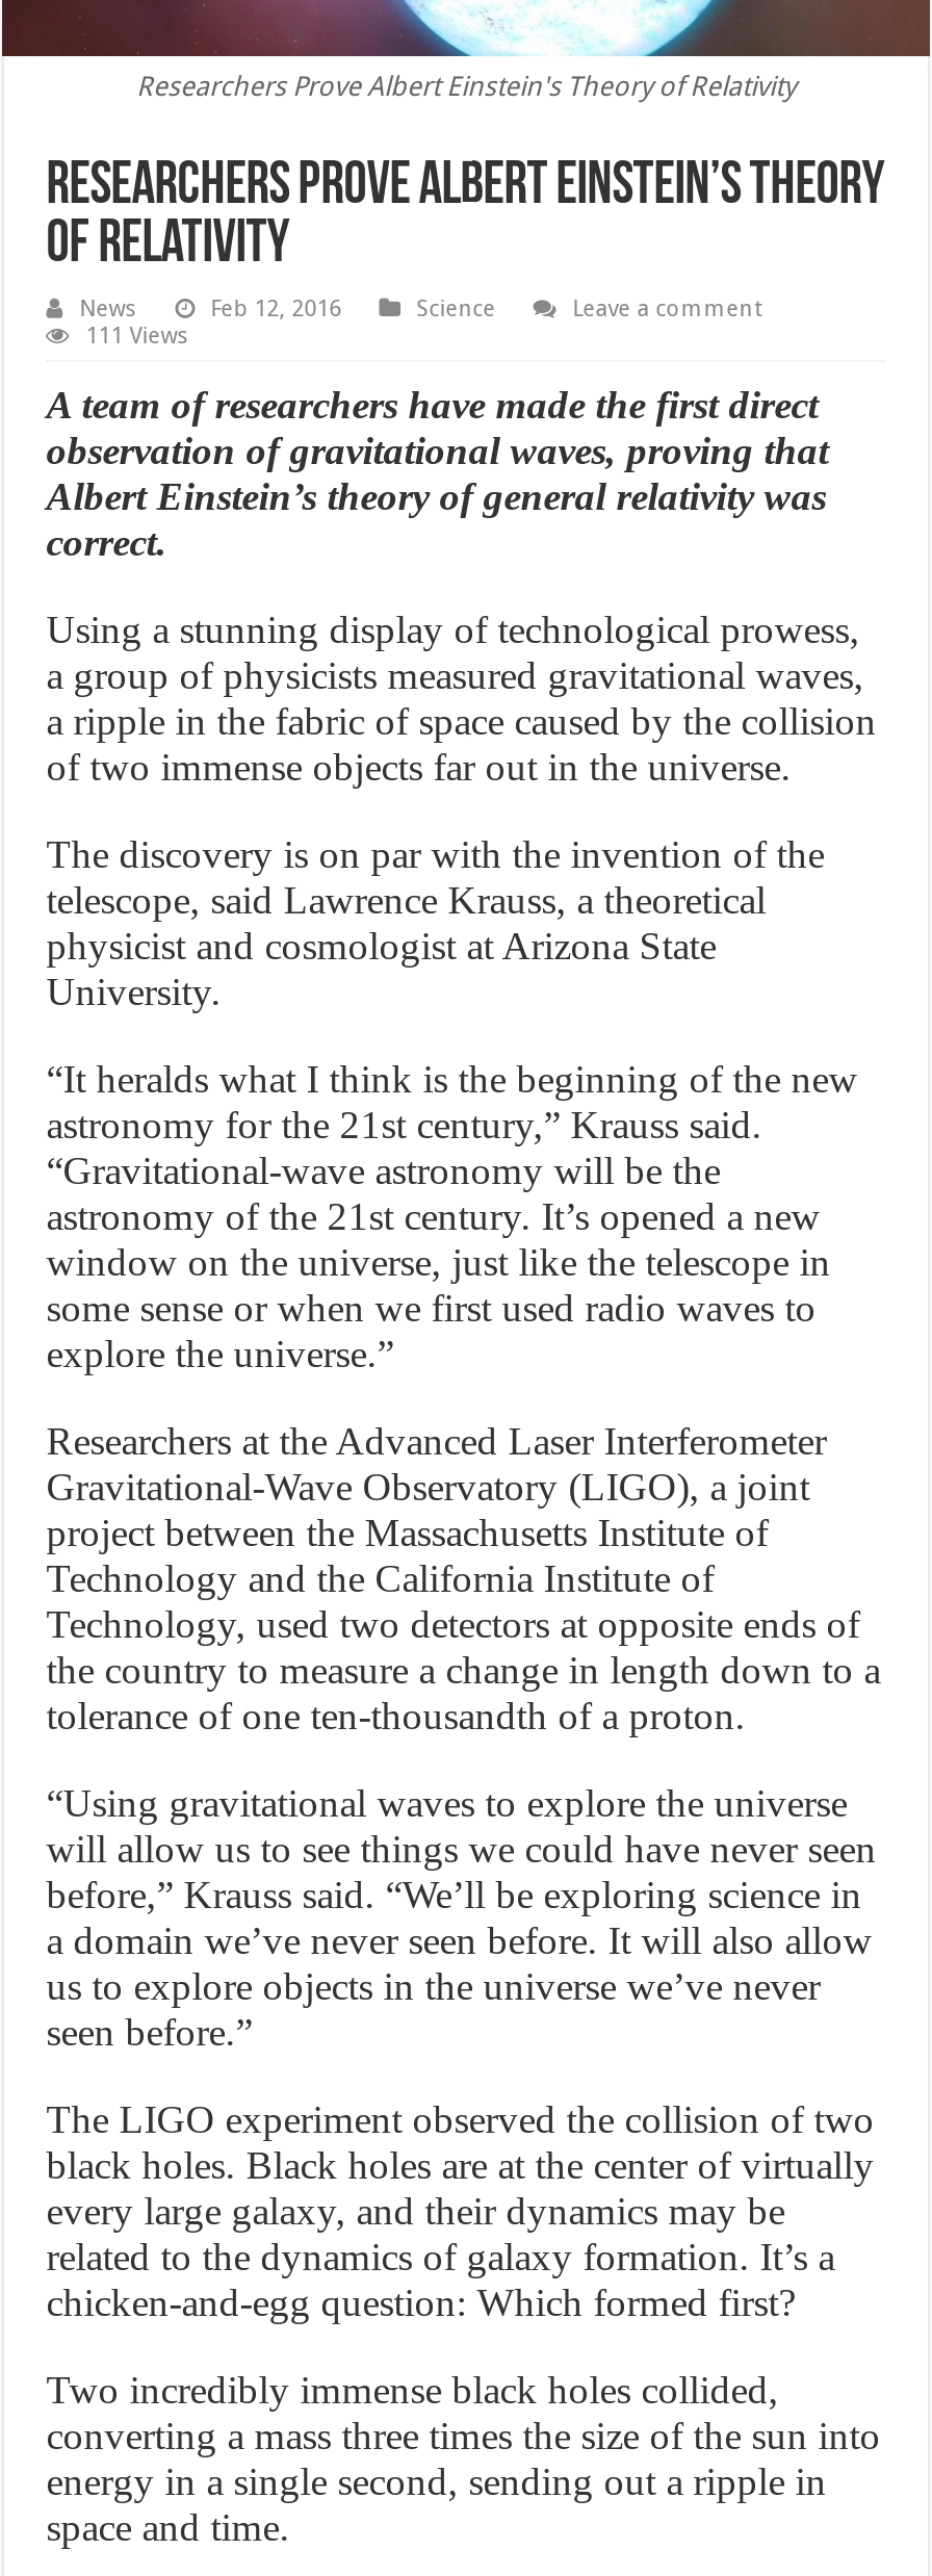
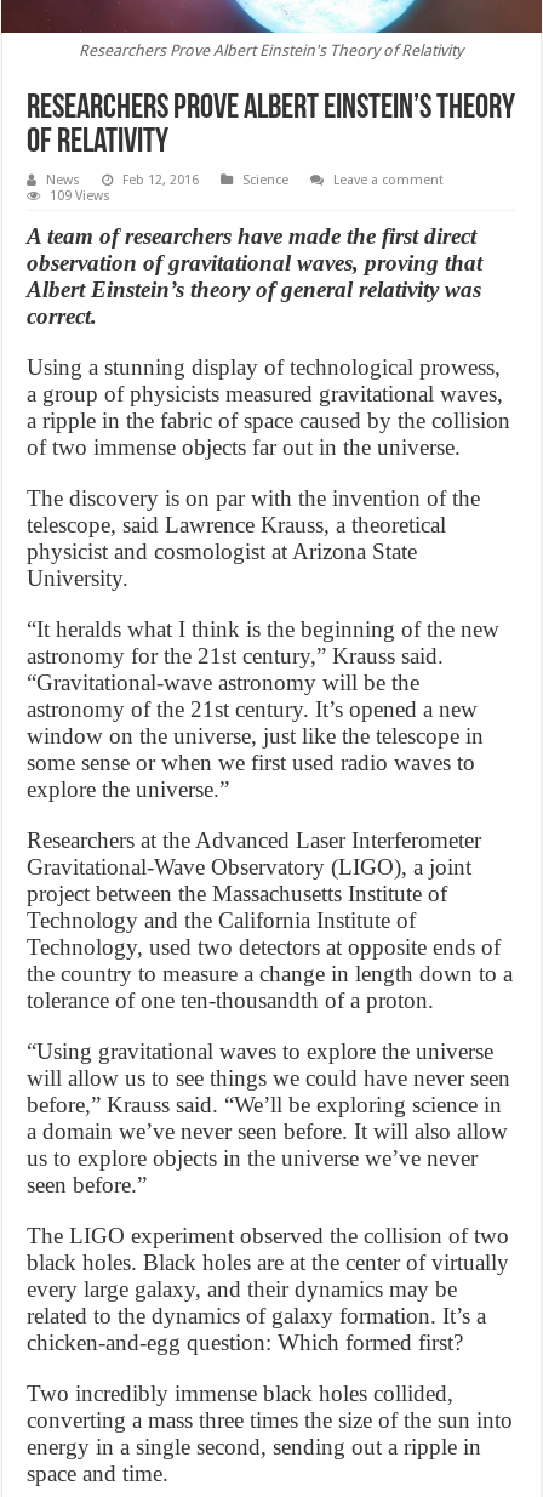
[86,322,190,349] 111 Views -> [50,188,111,204] 109 Views

